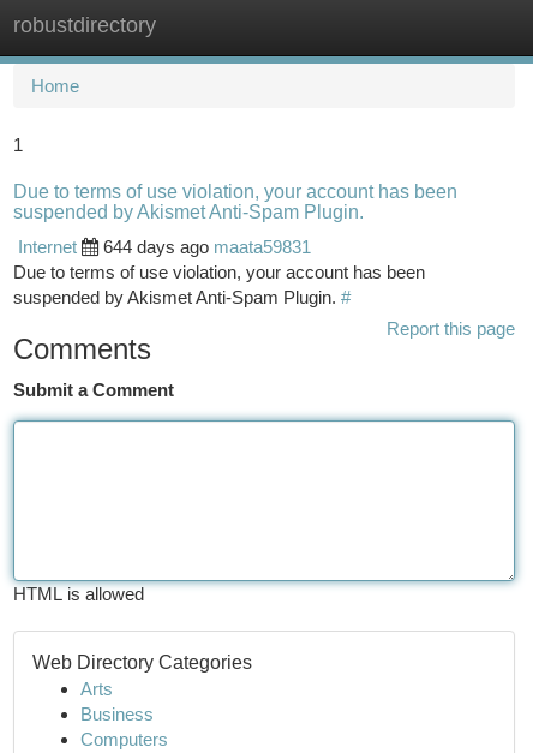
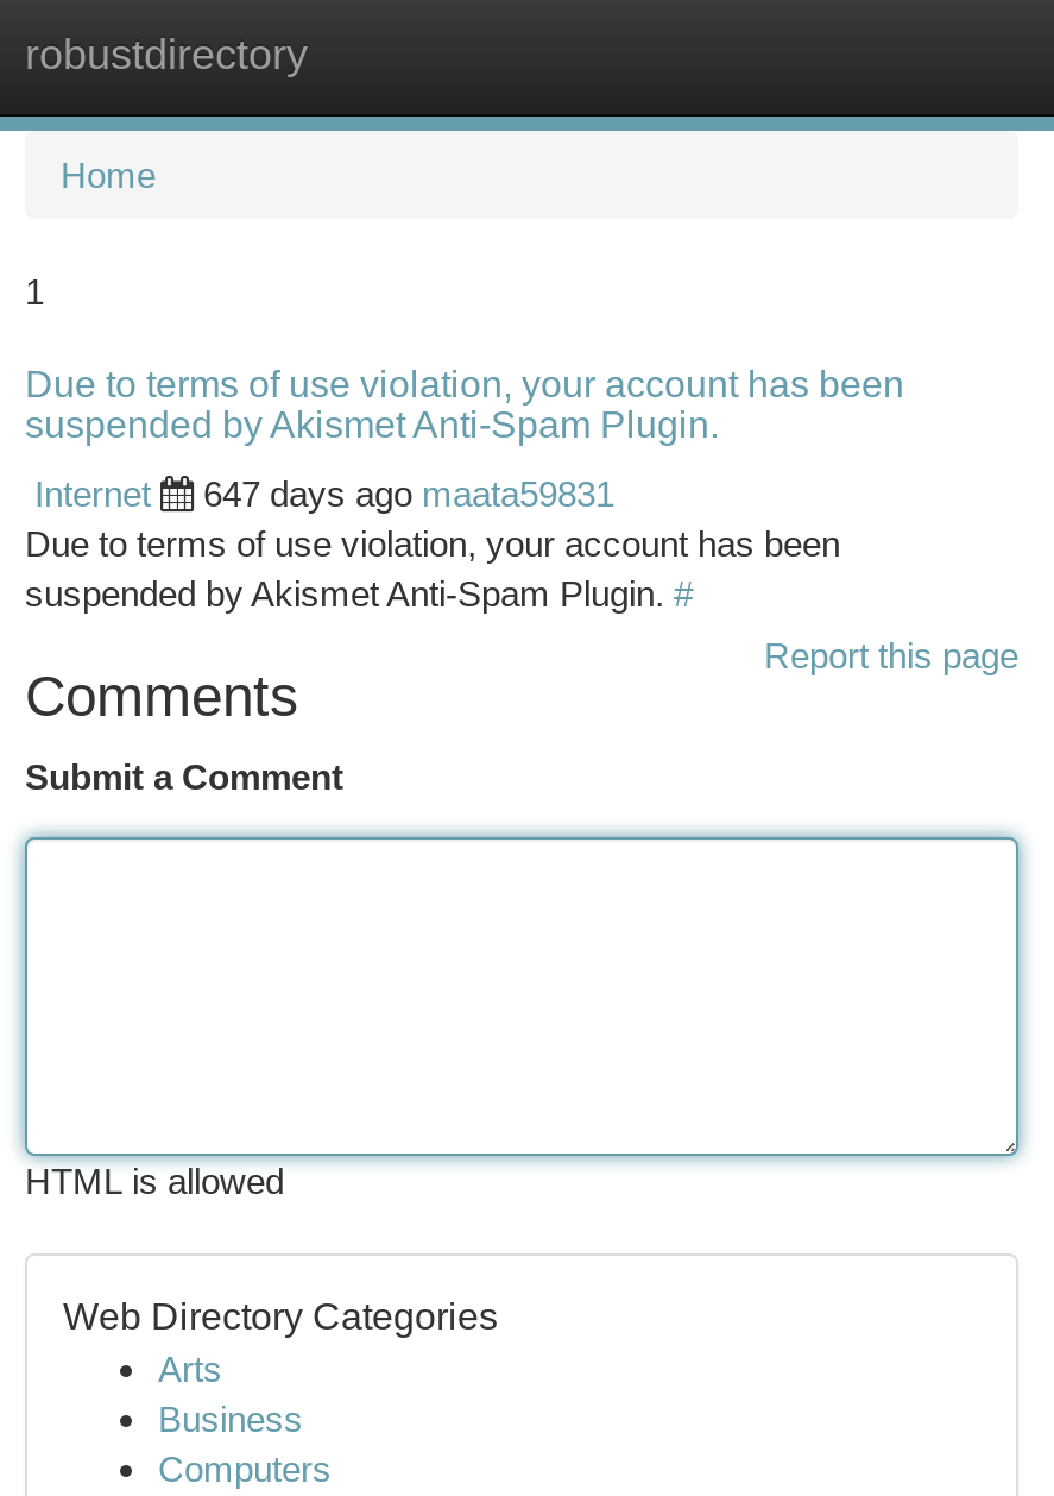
[103,237,311,257] 644 days ago maata59831 -> [203,473,614,514] 647 days ago maata59831

